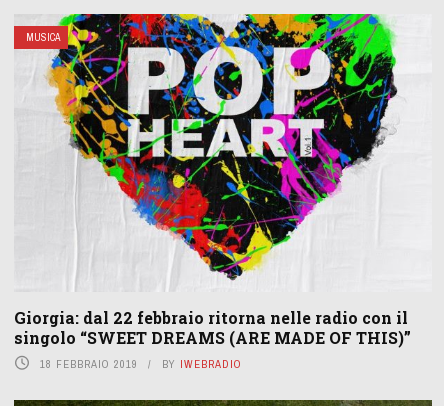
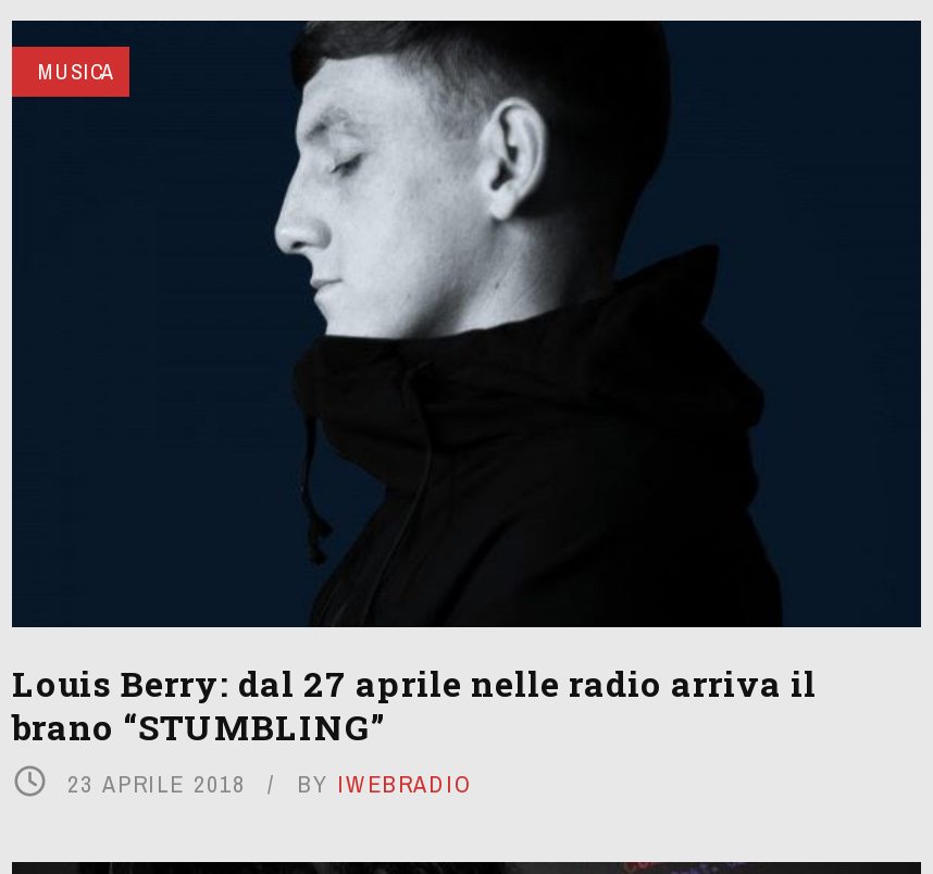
[14,13,432,371] [image] | Giorgia: dal 22 febbraio ritorna nelle radio con il | singolo “SWEET DREAMS (ARE MADE OF THIS)” | 18 FEBBRAIO 2019 -> [10,17,923,799] [image] | Louis Berry: dal 27 aprile nelle radio arriva il | brano “STUMBLING” | 23 APRILE 2018

